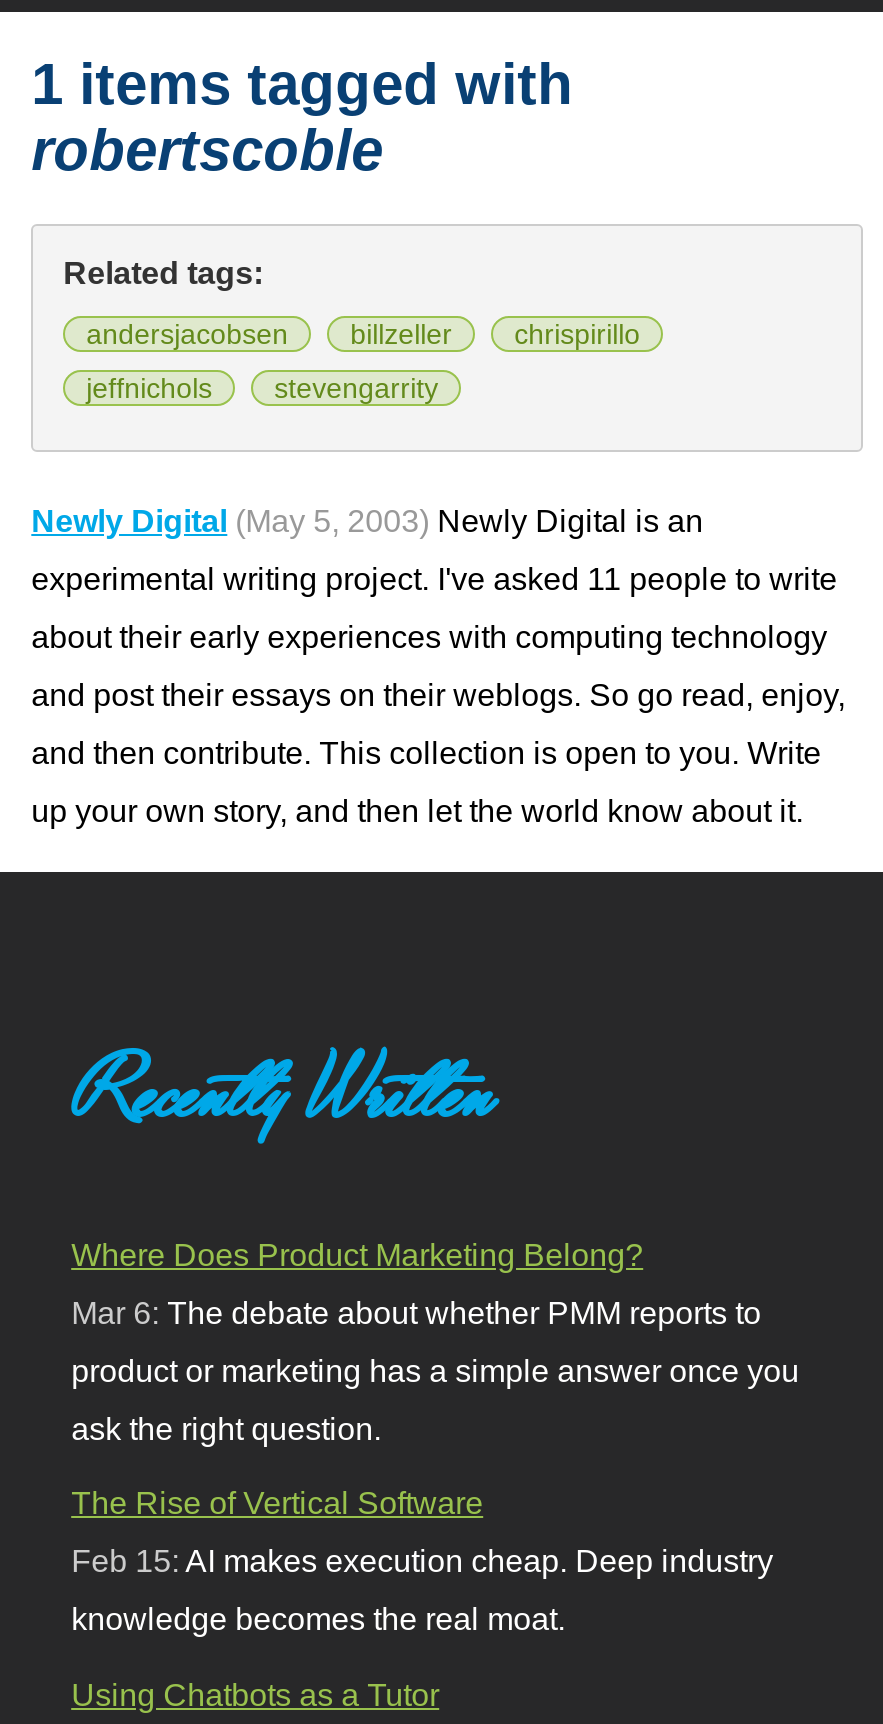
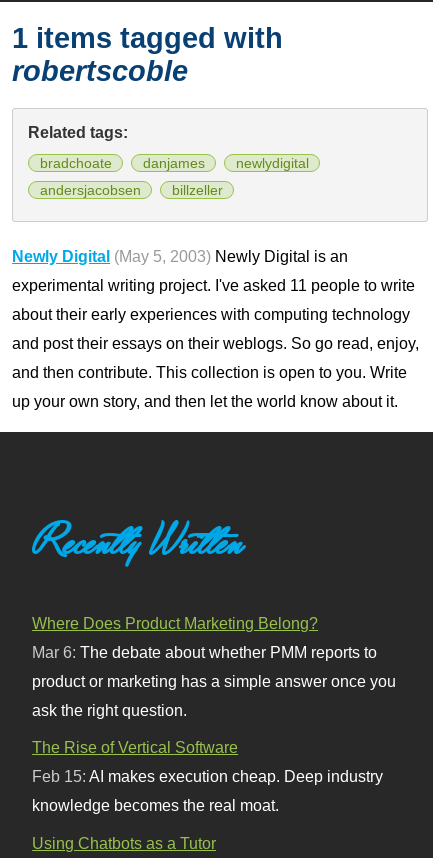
none -> [40,155,309,171] bradchoate | danjames | newlydigital
[86,318,640,404] chrispirillo | jeffnichols | stevengarrity -> none
moved [86,318,452,350] -> [40,182,223,198]: andersjacobsen | billzeller

